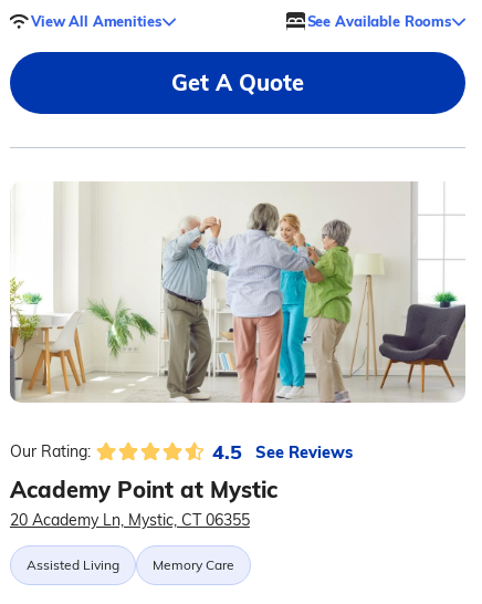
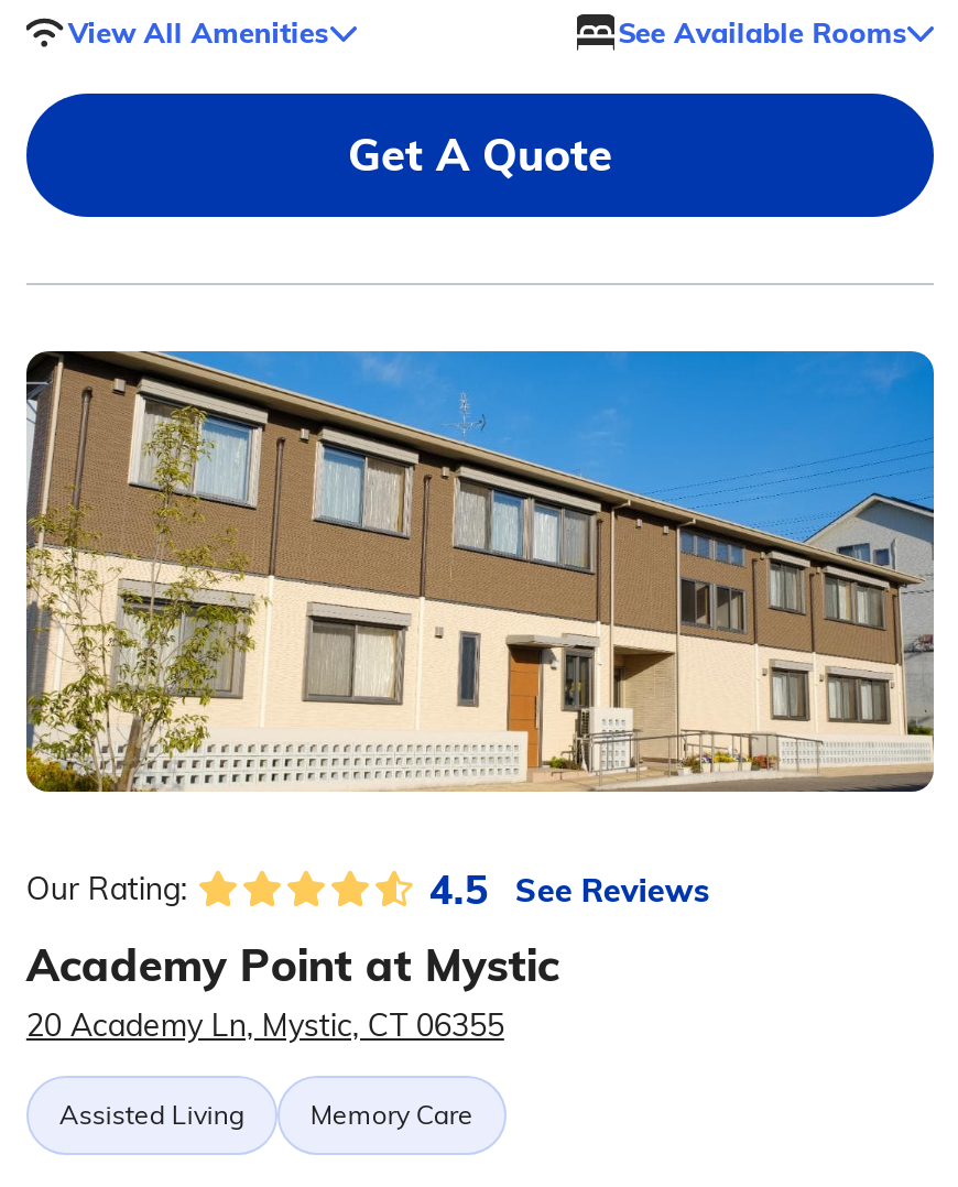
[10,181,465,403] [image] -> [24,349,936,794] [image]

